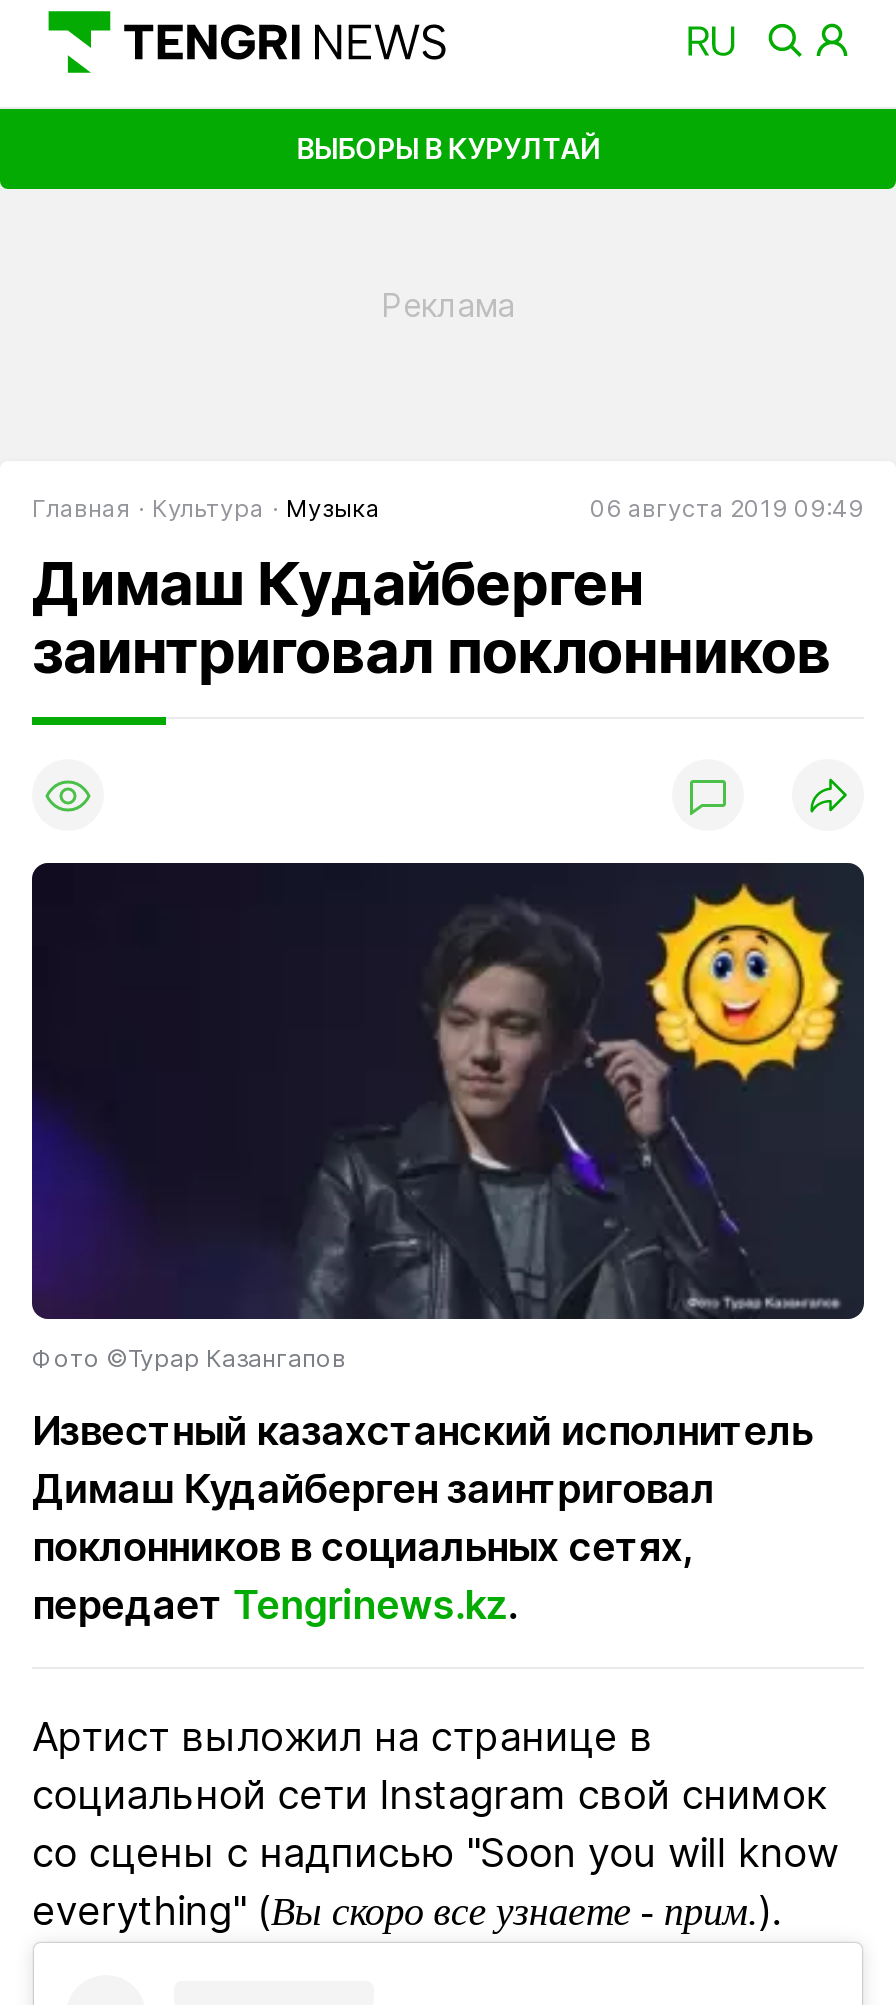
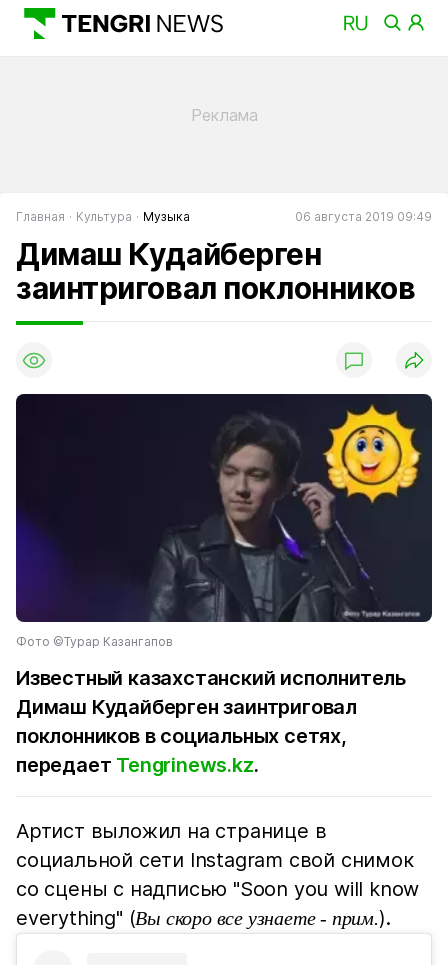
[296,130,600,164] ВЫБОРЫ В КУРУЛТАЙ -> none

